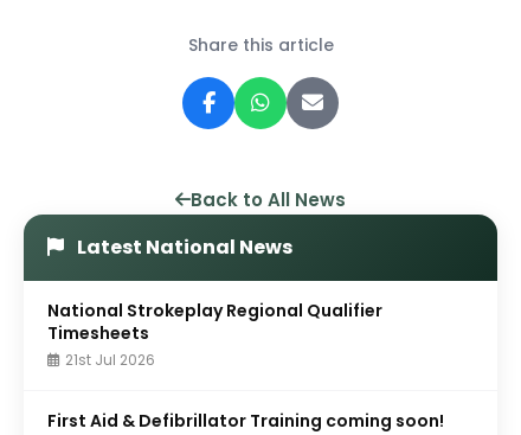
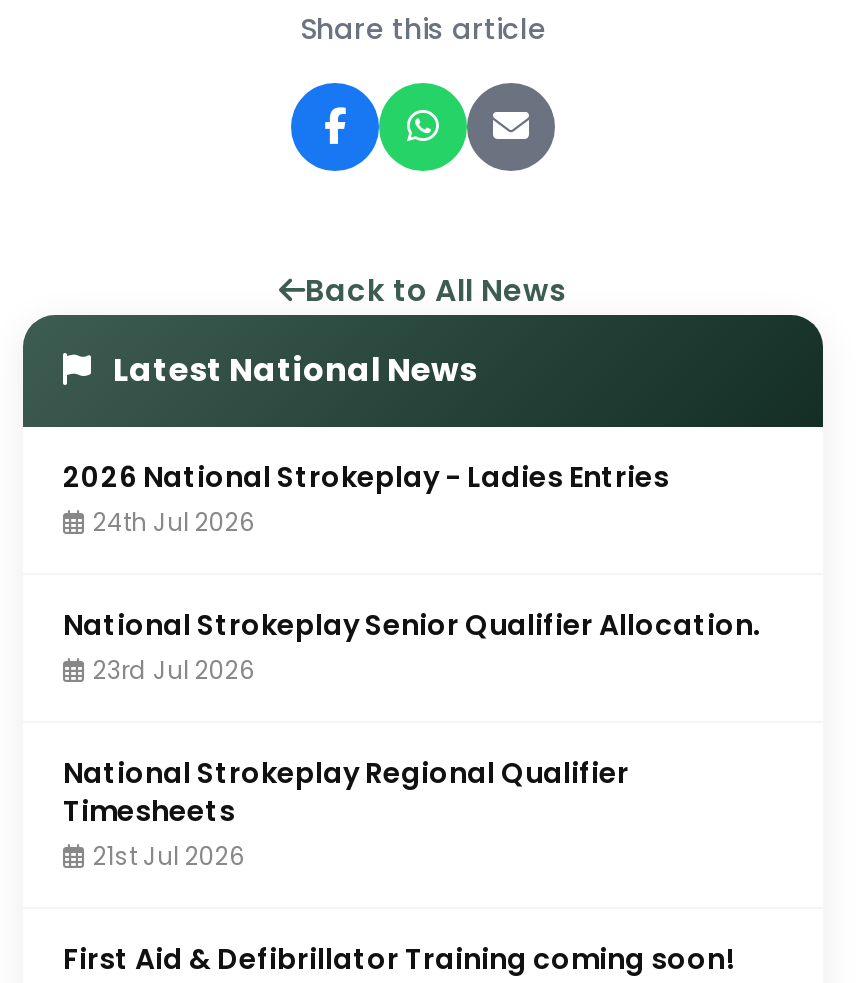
none -> [63,457,761,687] 2026 National Strokeplay - Ladies Entries | 24th Jul 2026 | National Strokeplay Senior Qualifier Allocation. | 23rd Jul 2026

